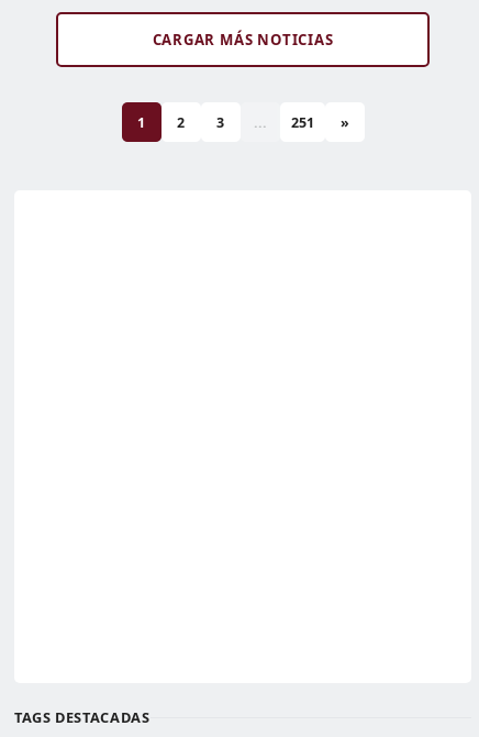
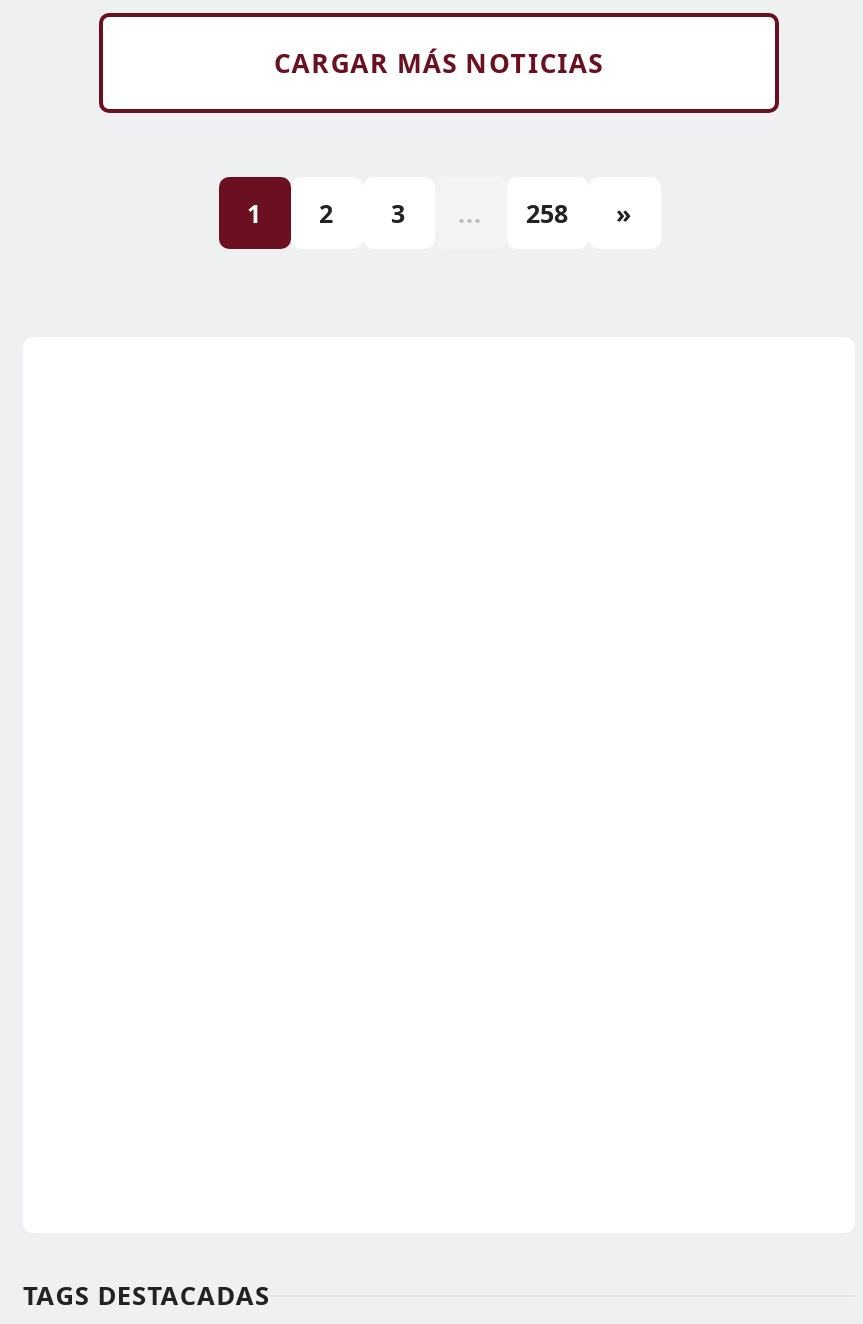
[291,113,314,131] 251 -> [526,196,568,230] 258

